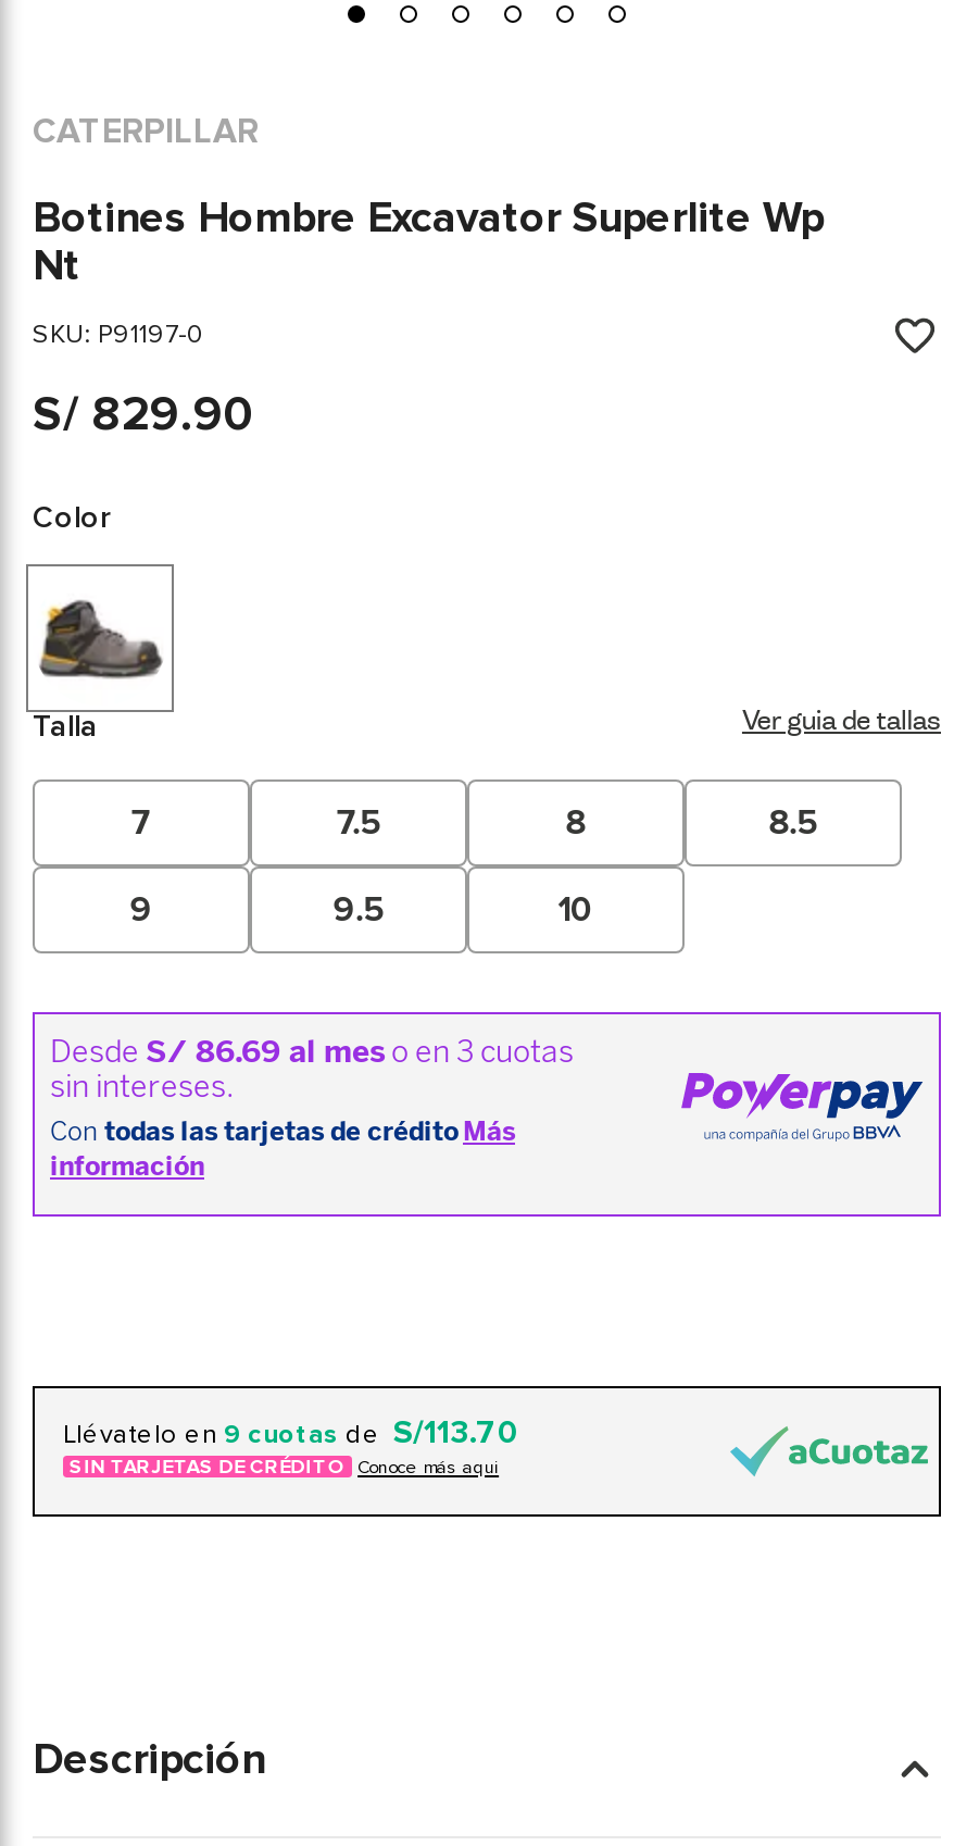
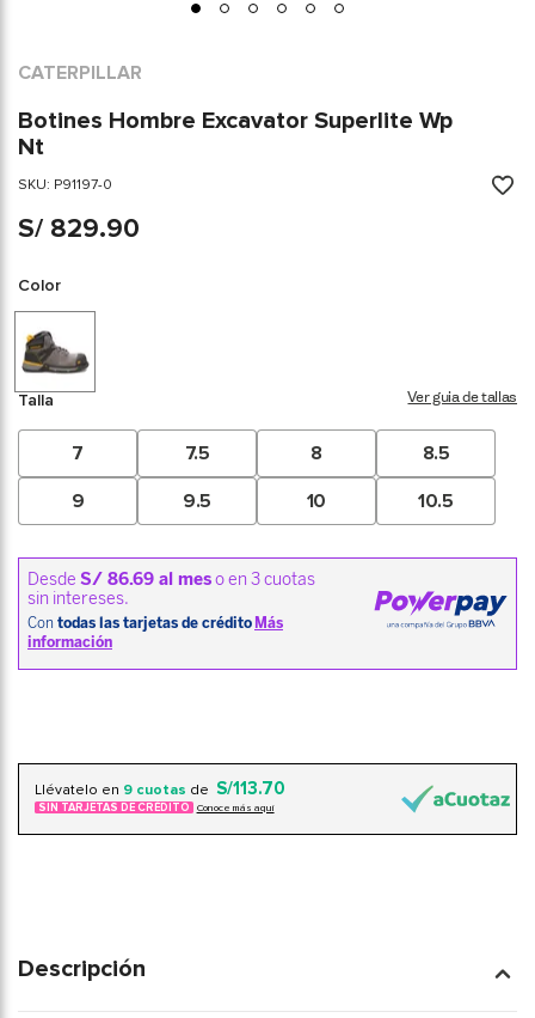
none -> [419,490,453,513] 10.5

